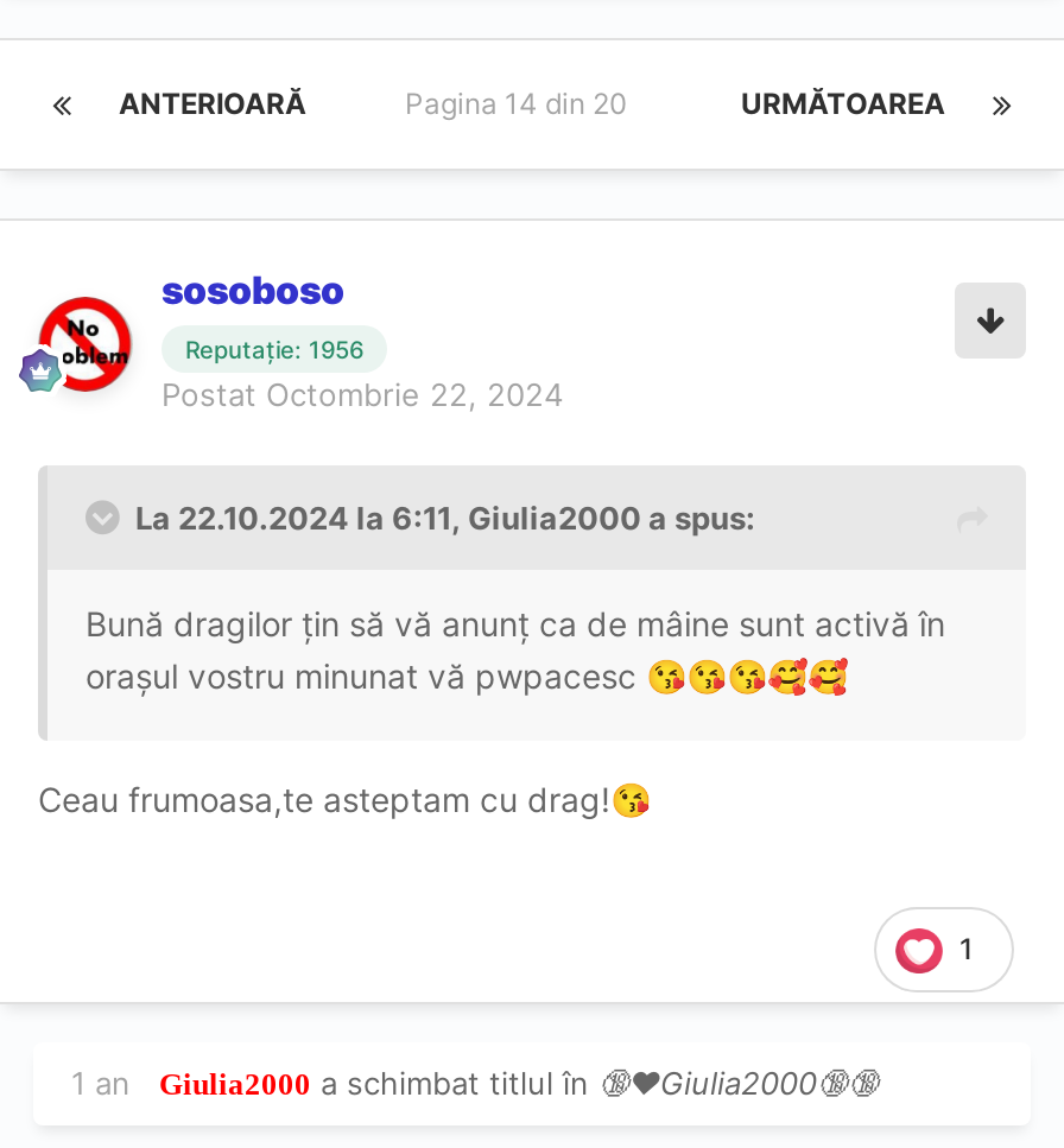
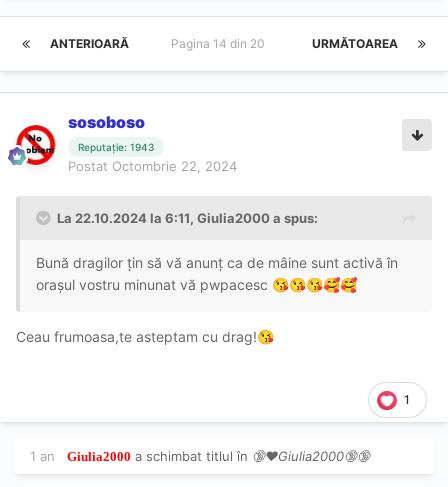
[185,334,363,363] Reputație: 1956 -> [78,141,154,153] Reputație: 1943

